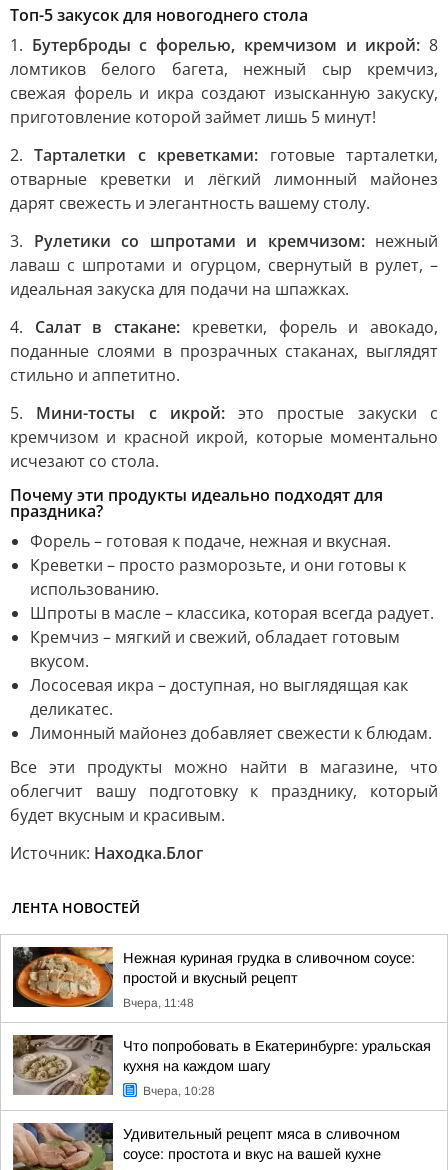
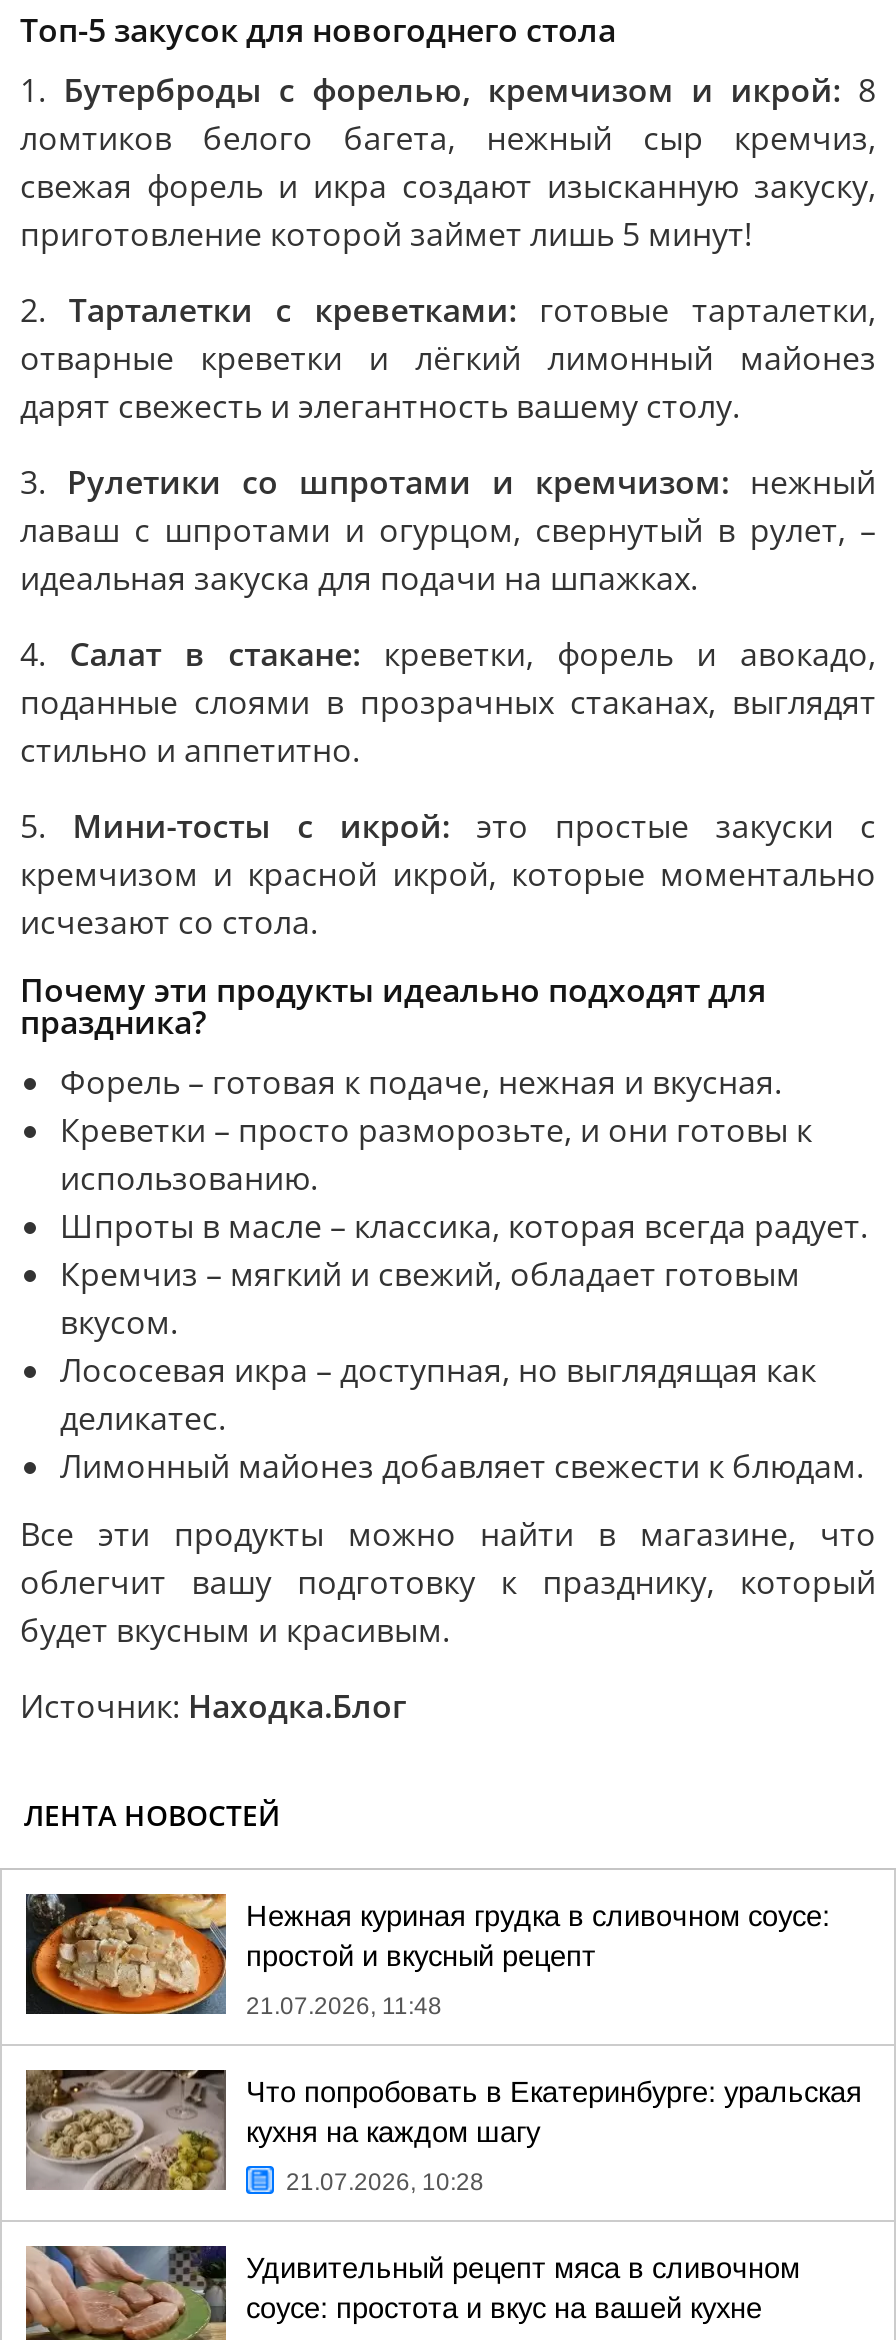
[123,996,194,1010] Вчера, 11:48 -> [246,1992,442,2020] 21.07.2026, 11:48
[143,1084,215,1098] Вчера, 10:28 -> [286,2168,484,2196] 21.07.2026, 10:28

